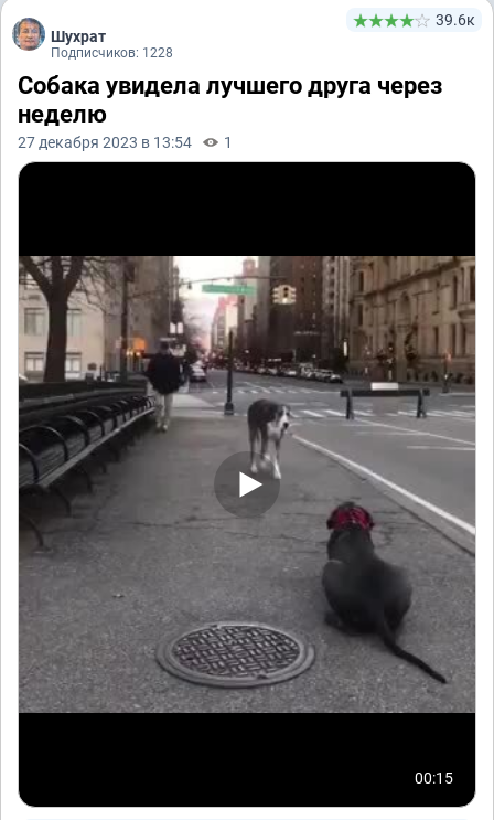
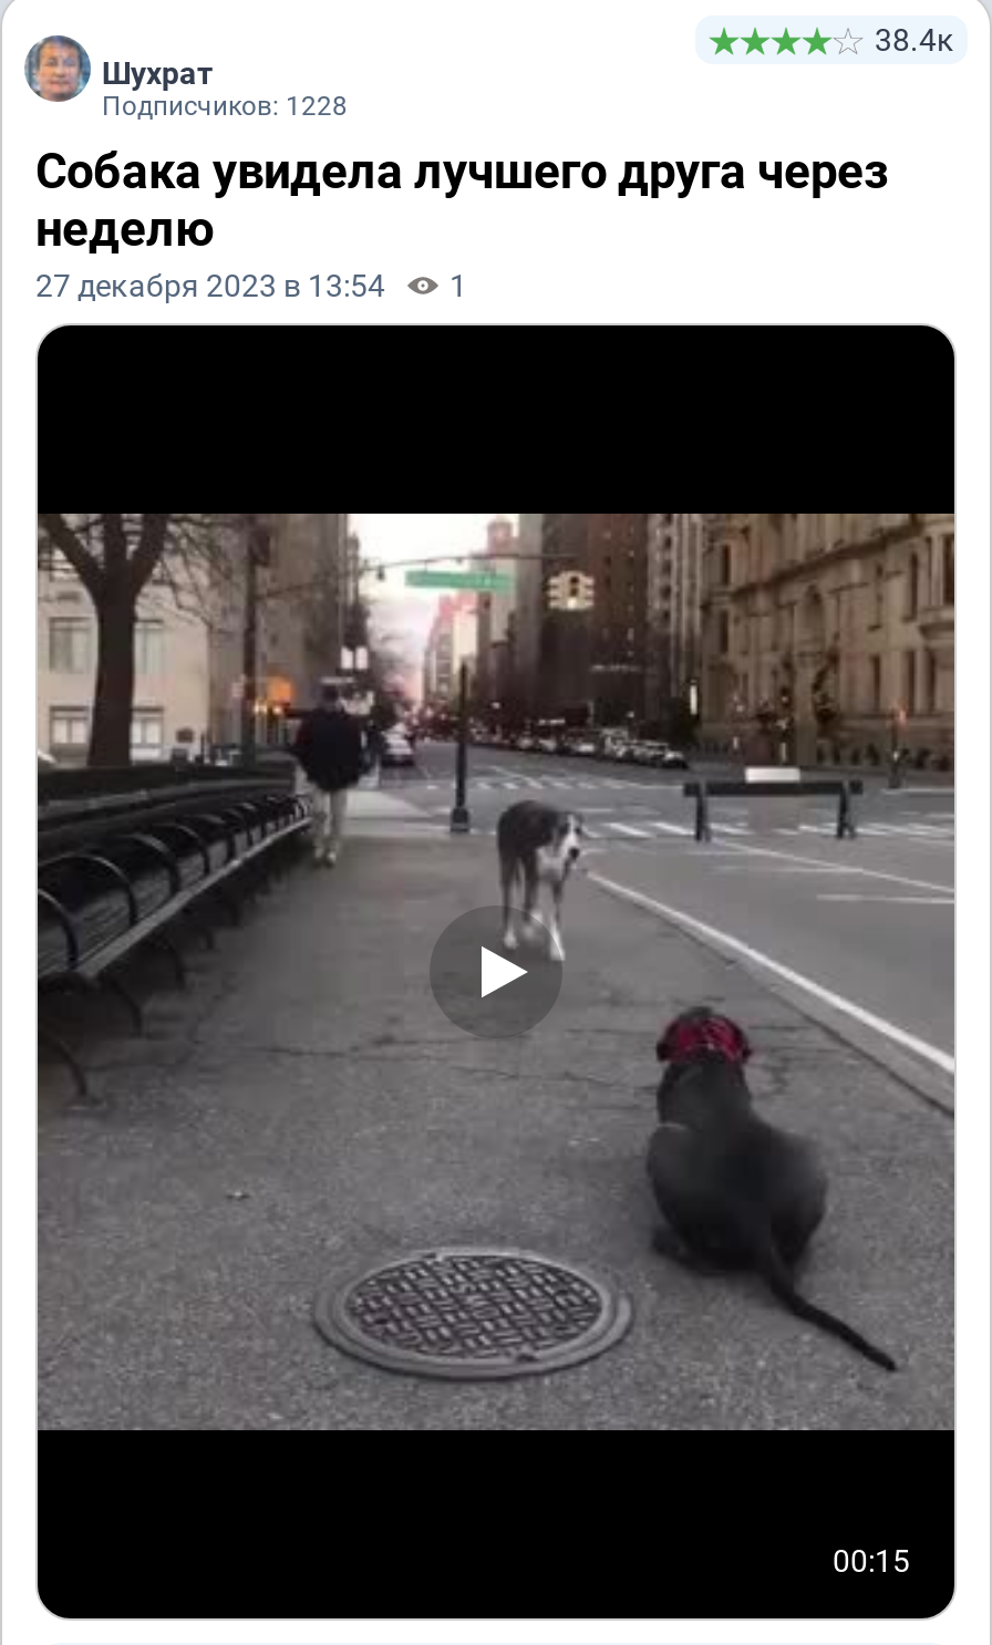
[436,11,475,29] 39.6к -> [875,22,954,58] 38.4к

